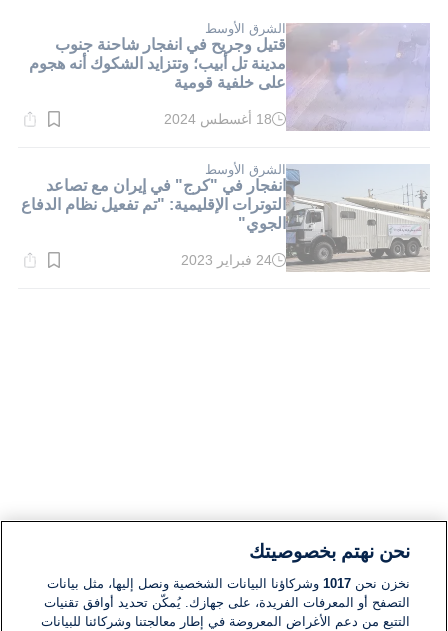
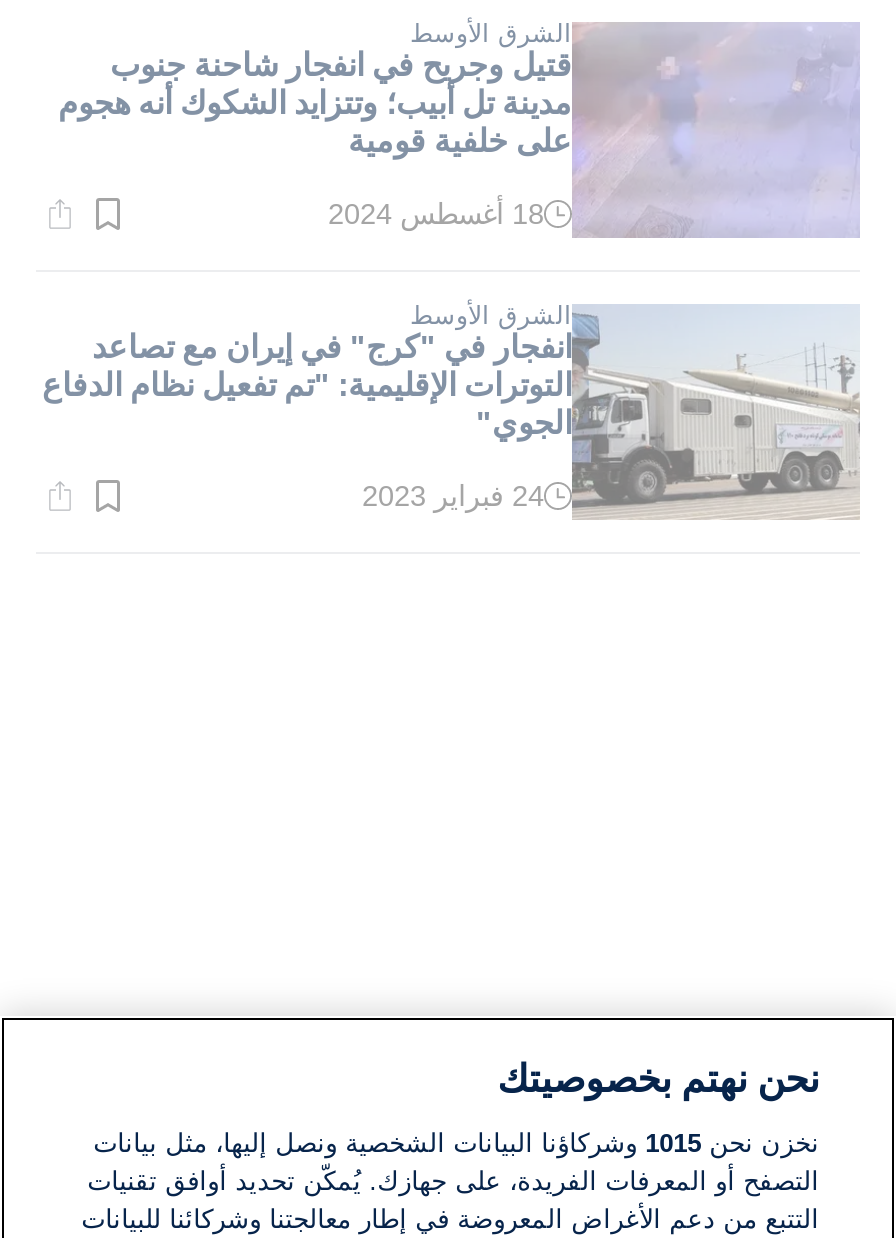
[47,576,410,591] نخزن نحن 1017 وشركاؤنا البيانات الشخصية ونصل إليها، مثل بيانات -> [93,1128,819,1158] نخزن نحن 1015 وشركاؤنا البيانات الشخصية ونصل إليها، مثل بيانات

